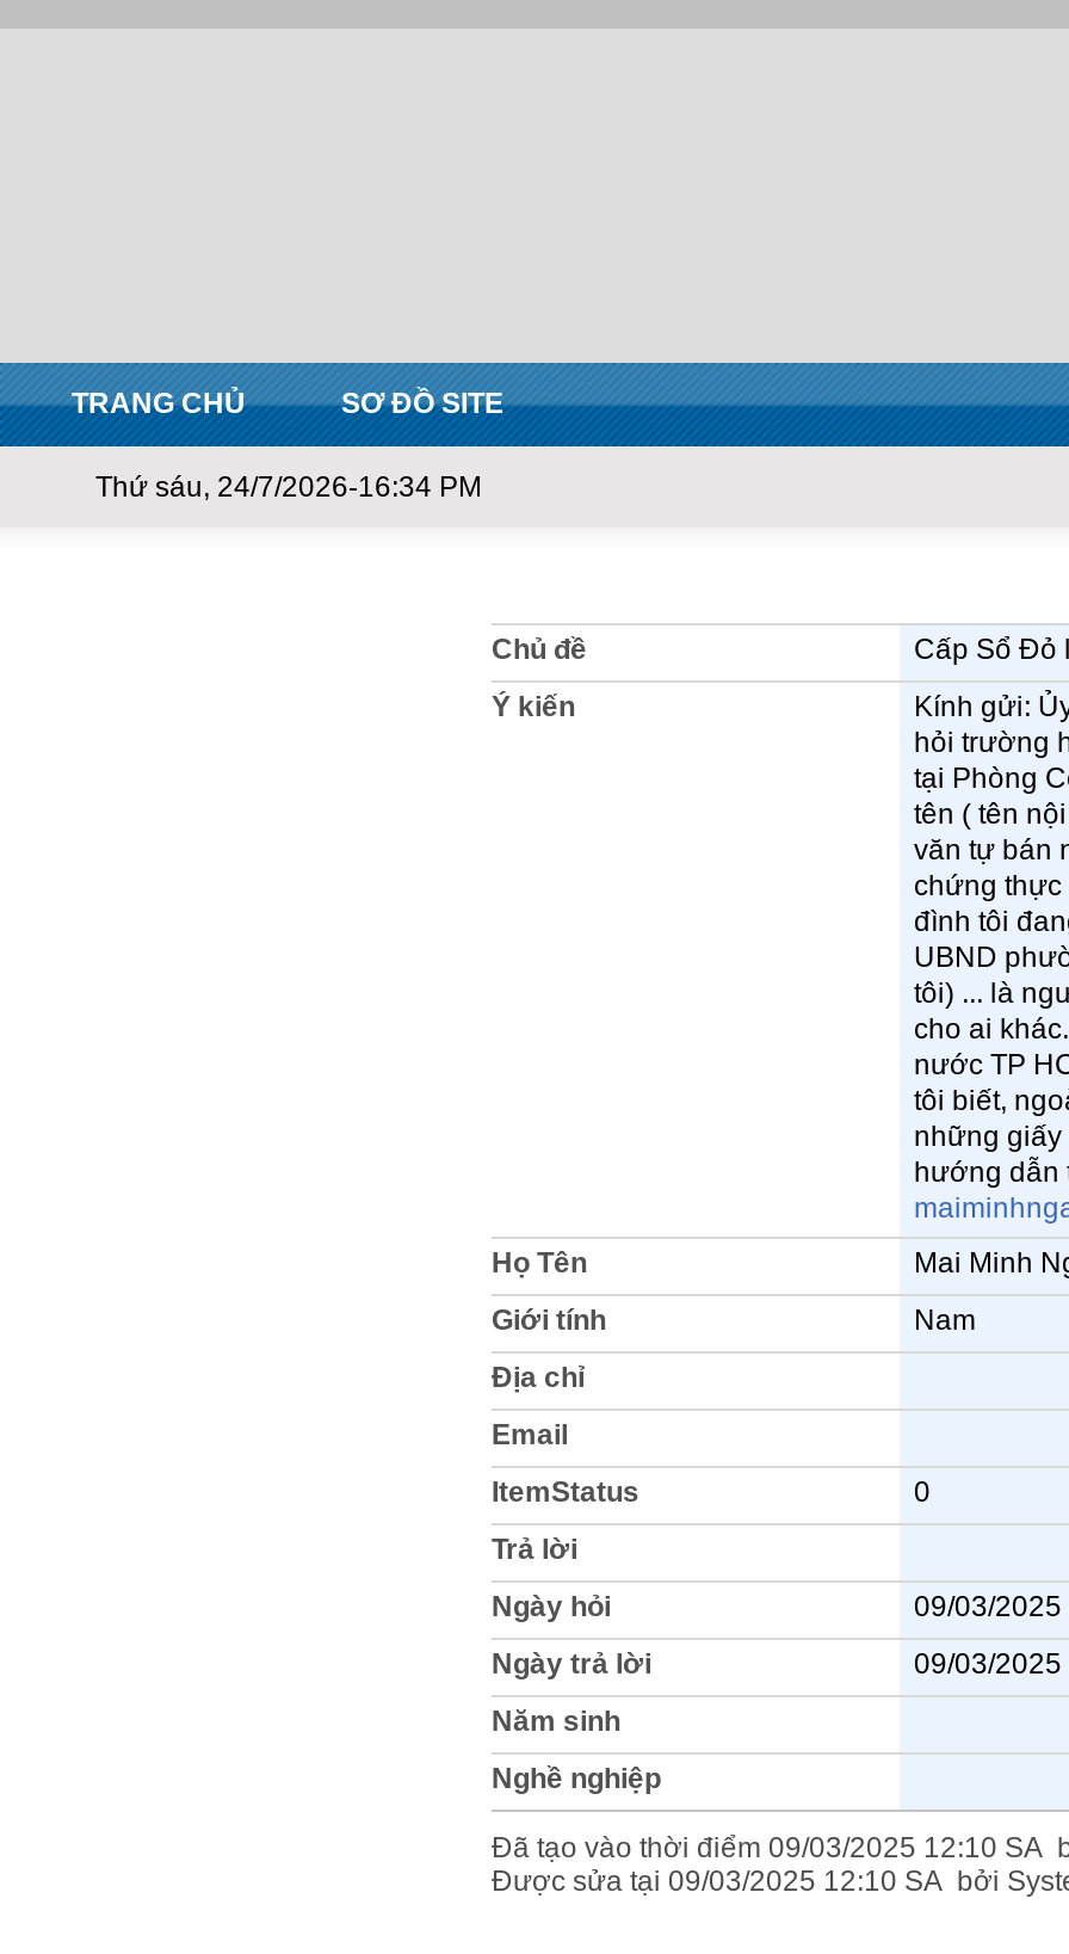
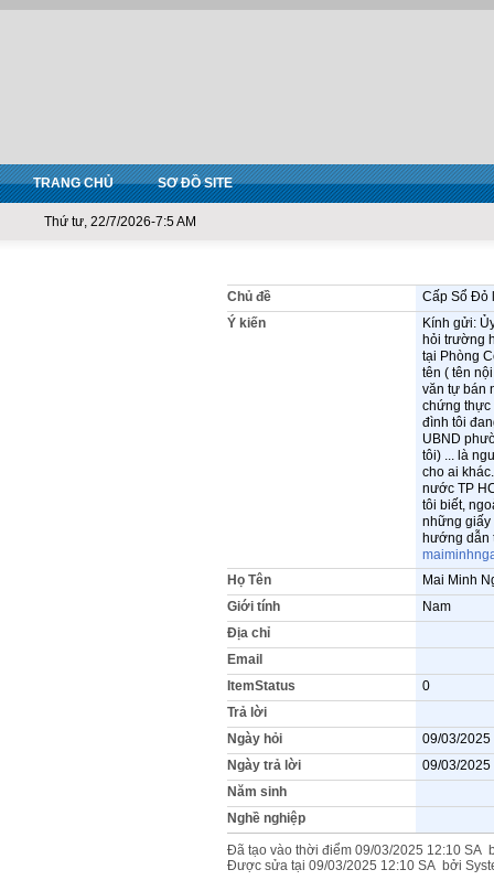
[95,470,482,504] Thứ sáu, 24/7/2026-16:34 PM -> [44,214,196,229] Thứ tư, 22/7/2026-7:5 AM

